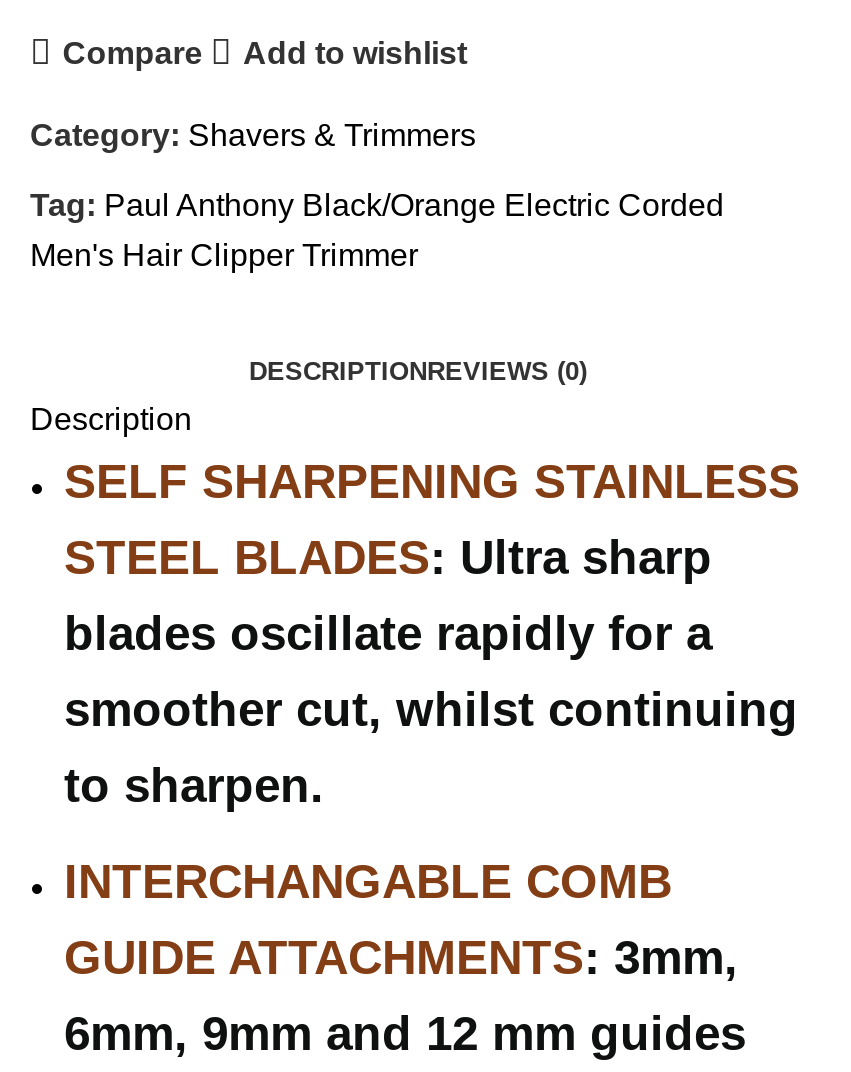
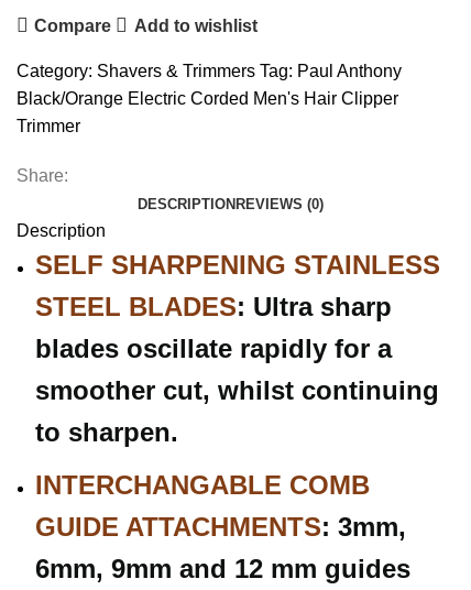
[30,119,724,273] Category: Shavers & Trimmers | Tag: Paul Anthony Black/Orange Electric Corded | Men's Hair Clipper Trimmer -> [17,62,402,185] Category: Shavers & Trimmers Tag: Paul Anthony | Black/Orange Electric Corded Men's Hair Clipper | Trimmer | Share:

